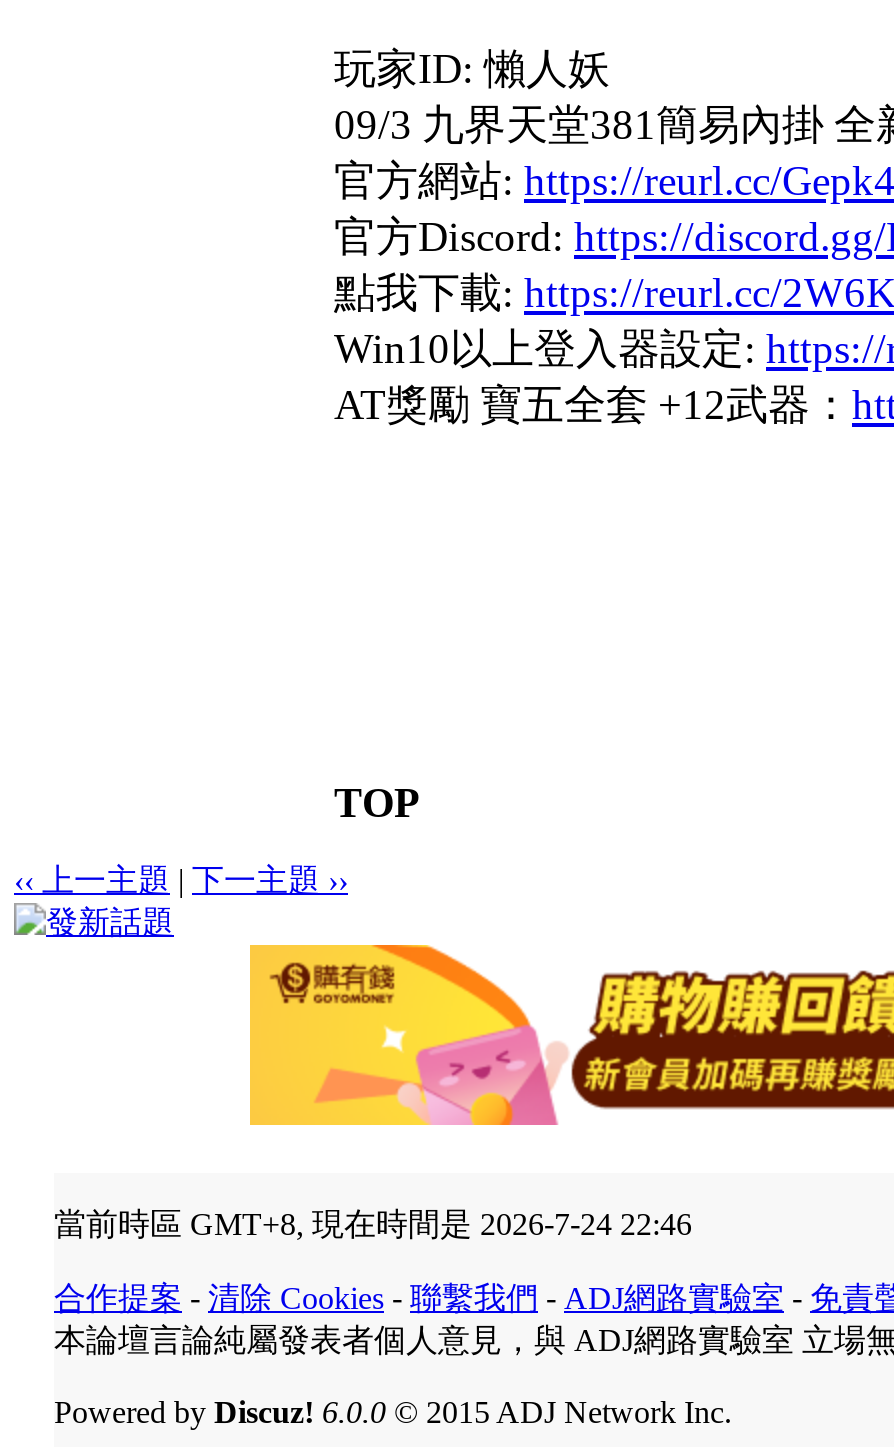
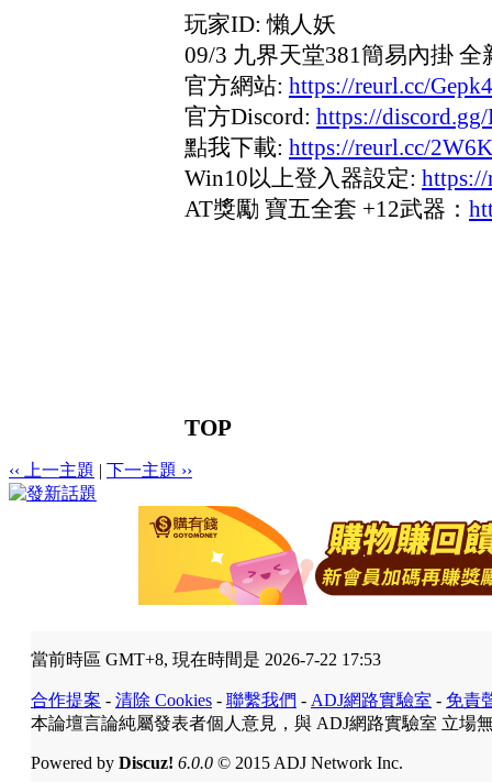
[54,1207,692,1241] 當前時區 GMT+8, 現在時間是 2026-7-24 22:46 -> [31,650,381,669] 當前時區 GMT+8, 現在時間是 2026-7-22 17:53

